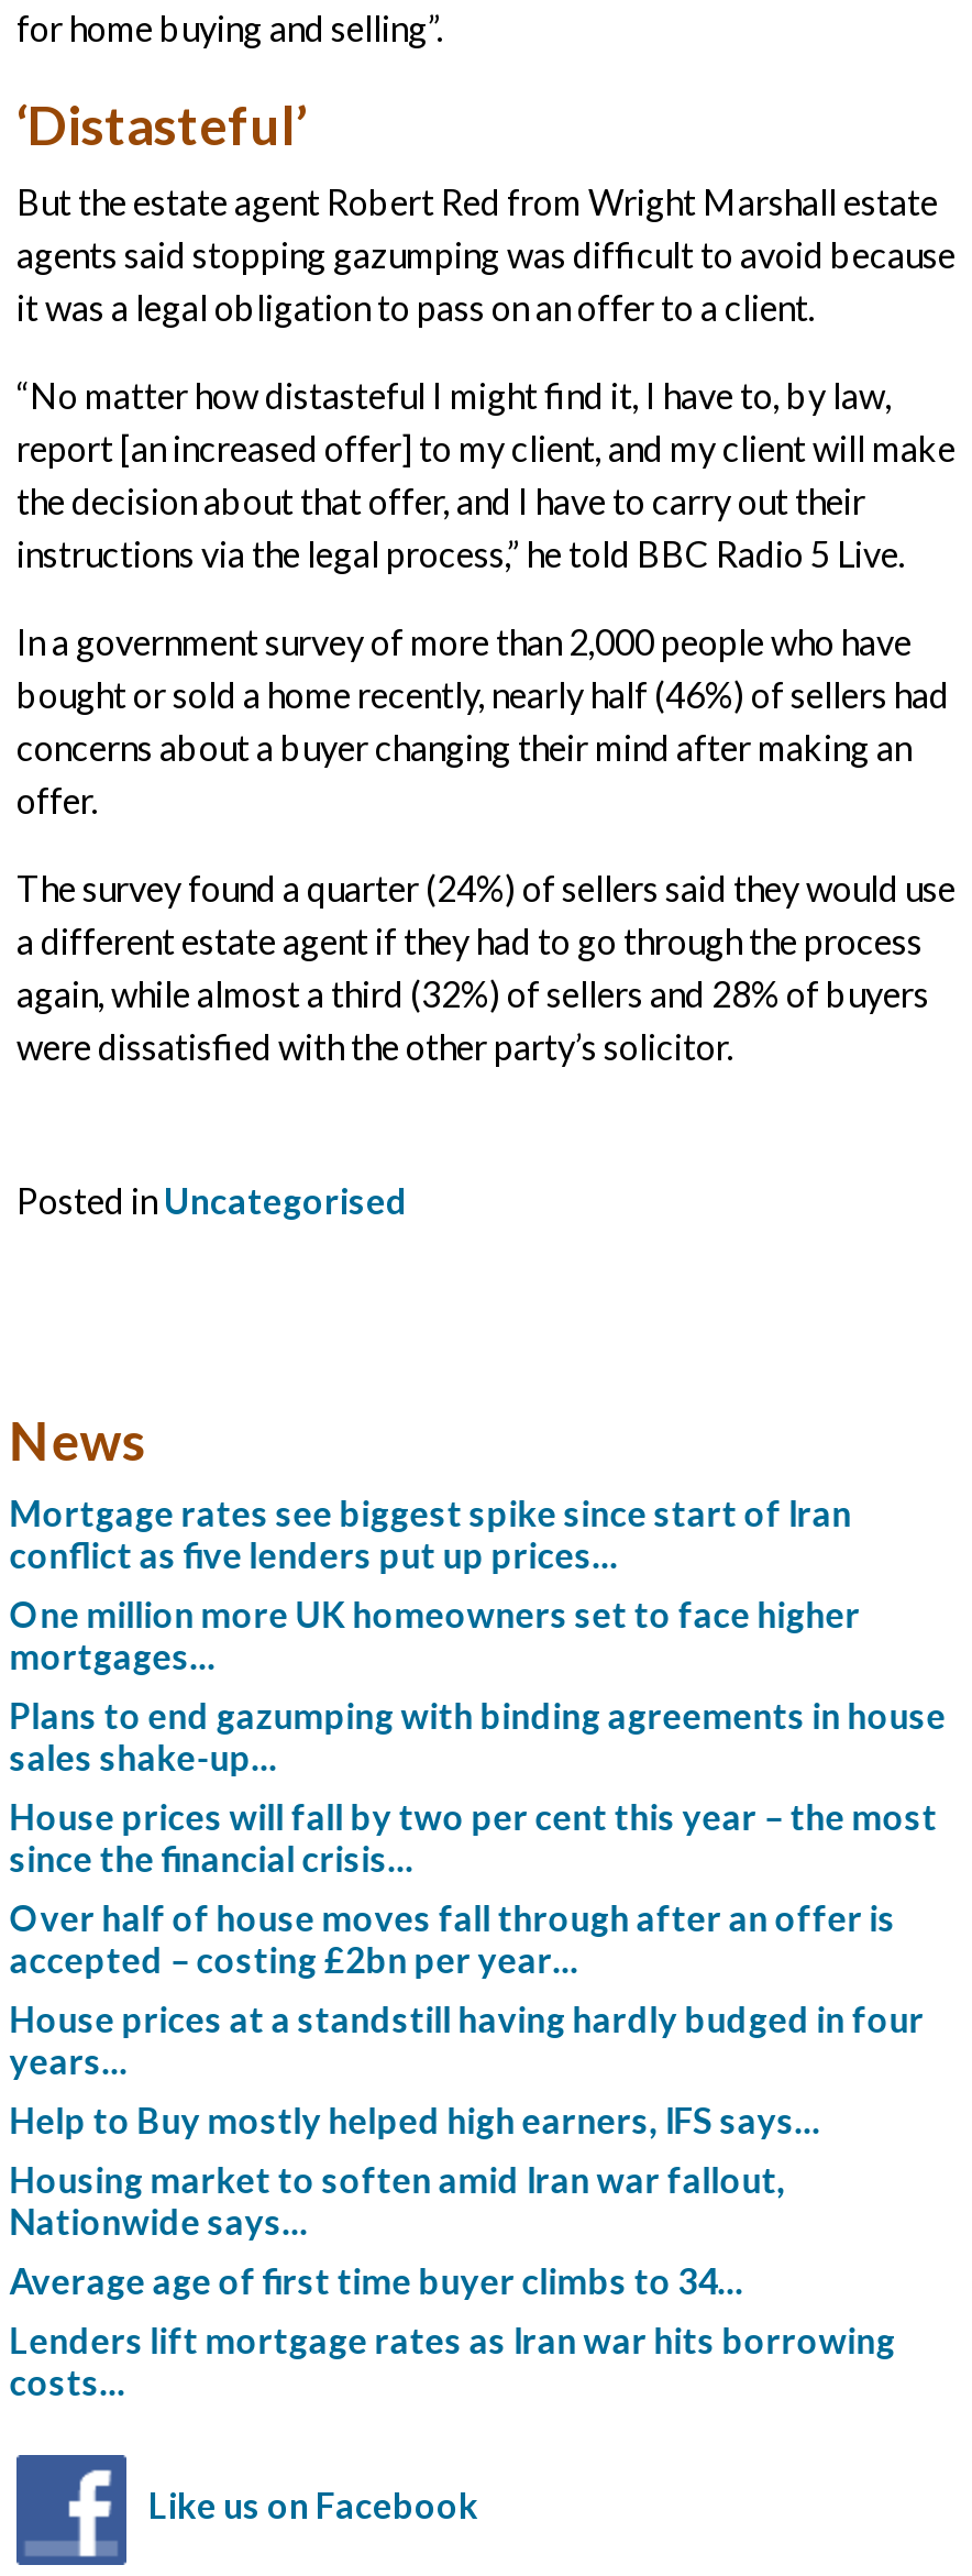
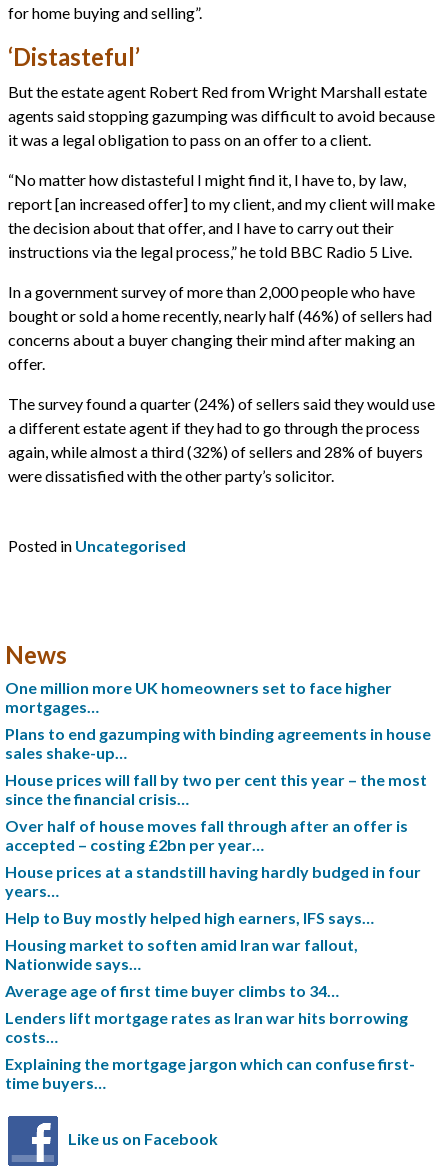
[9,1492,852,1576] Mortgage rates see biggest spike since start of Iran | conflict as five lenders put up prices… -> none
moved [9,1593,946,2403] -> [5,678,431,1046]: One million more UK homeowners set to face higher | mortgages… | Plans to end gazumping with binding agreements in house | ... | Lenders lift mortgage rates as Iran war hits borrowing | costs…
none -> [5,1054,415,1092] Explaining the mortgage jargon which can confuse first- | time buyers…

